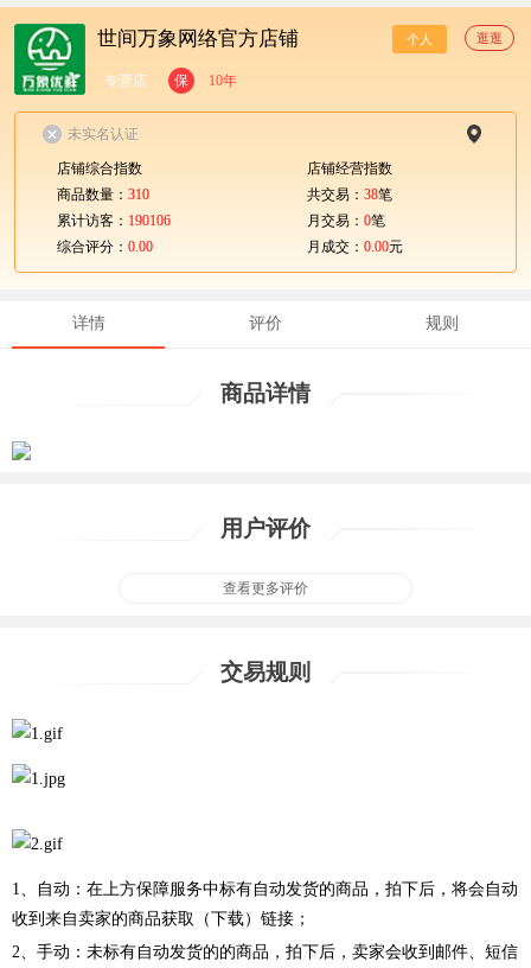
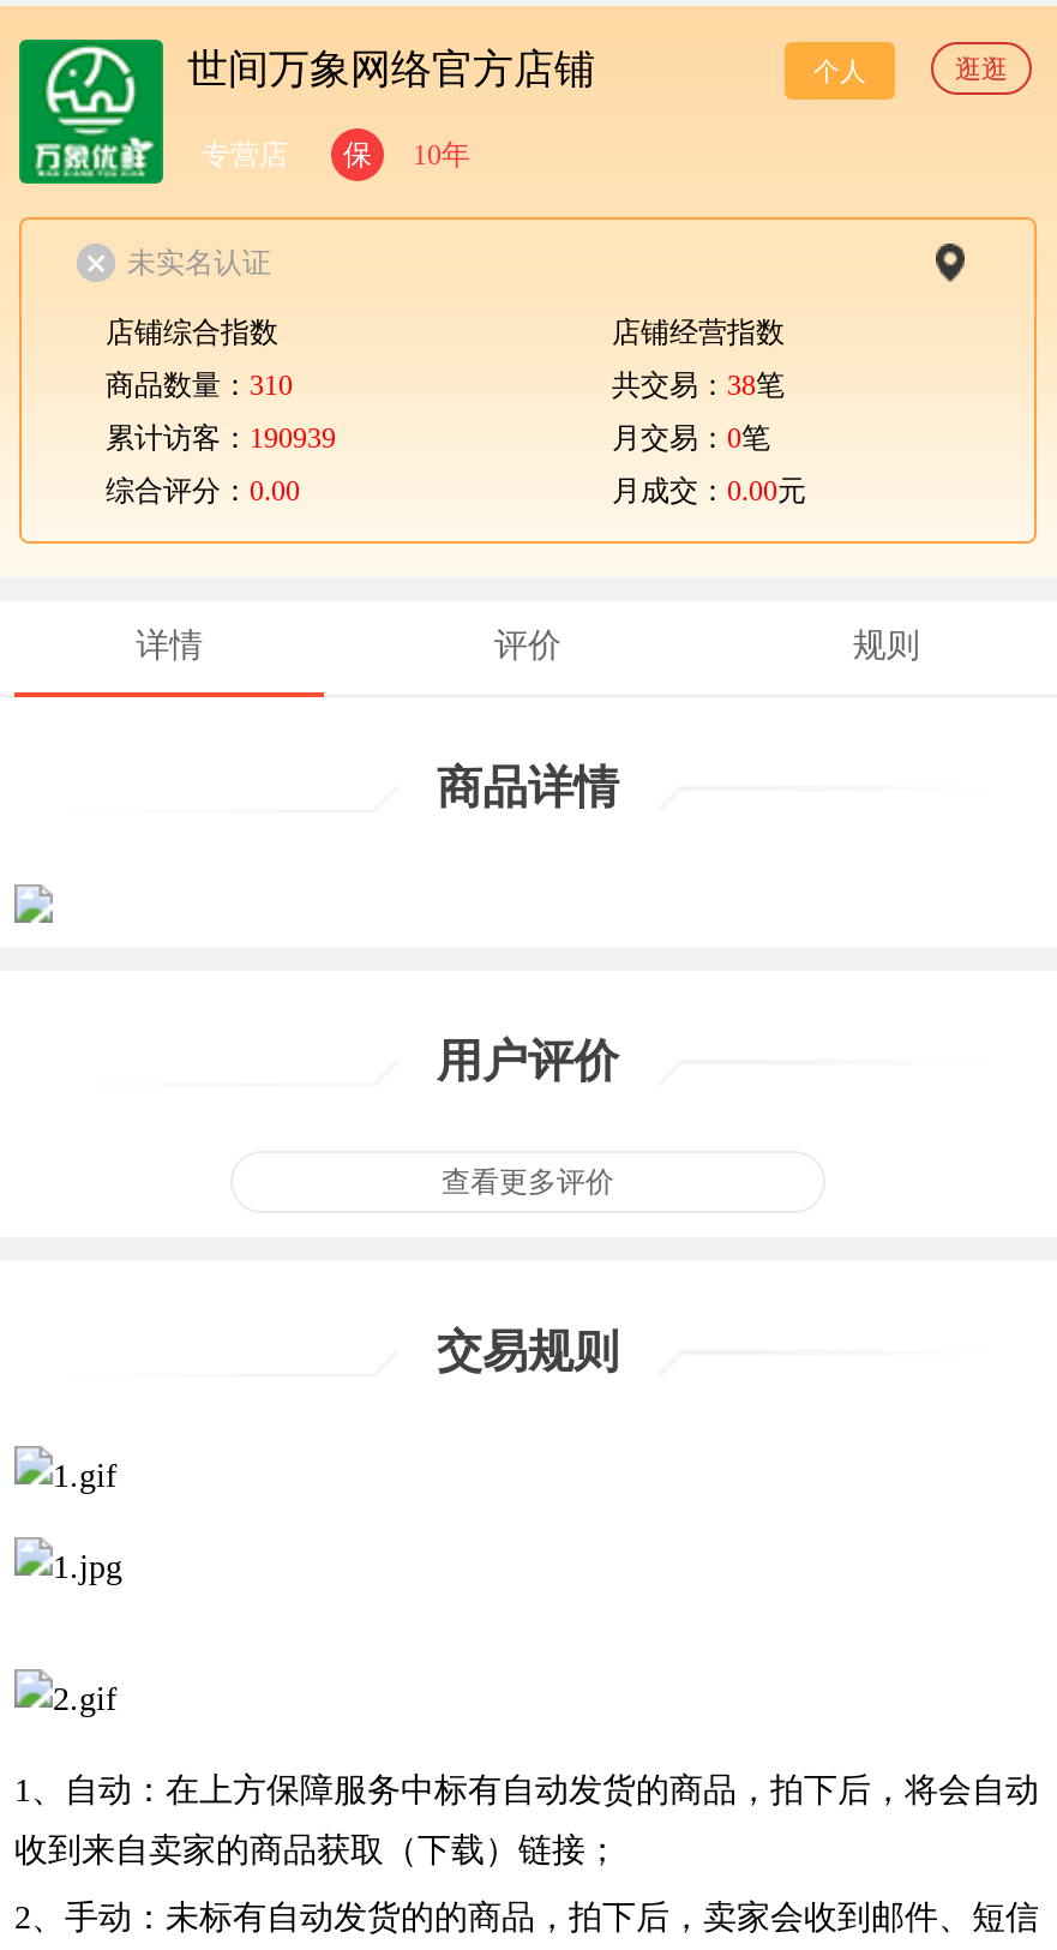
[57,212,171,229] 累计访客：190106 -> [106,421,336,455] 累计访客：190939

